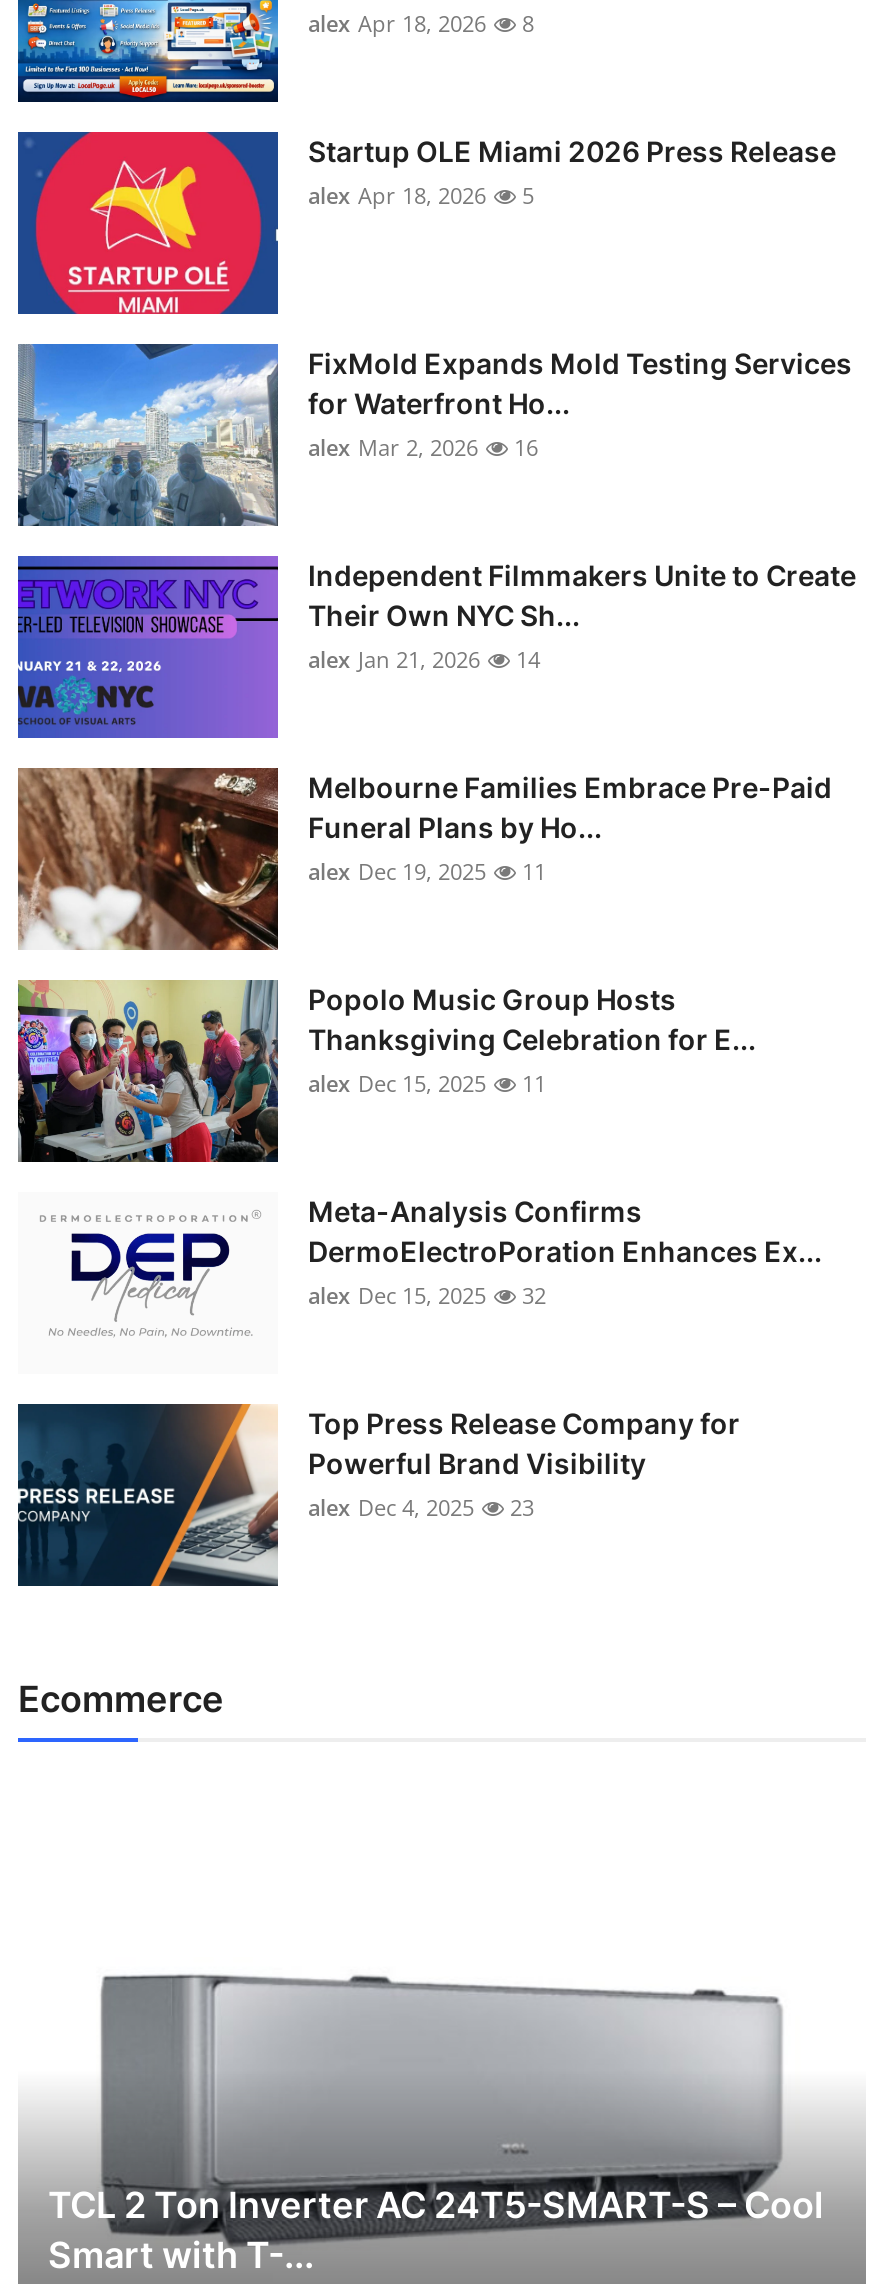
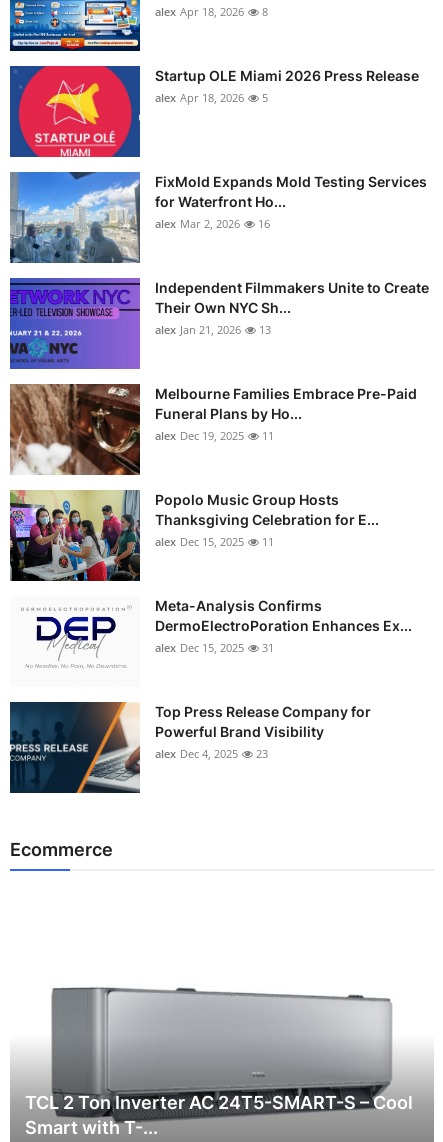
[308,644,540,674] alex Jan 21, 2026 14 -> [155,322,271,337] alex Jan 21, 2026 13
[308,1280,546,1310] alex Dec 15, 2025 32 -> [155,640,274,655] alex Dec 15, 2025 31

